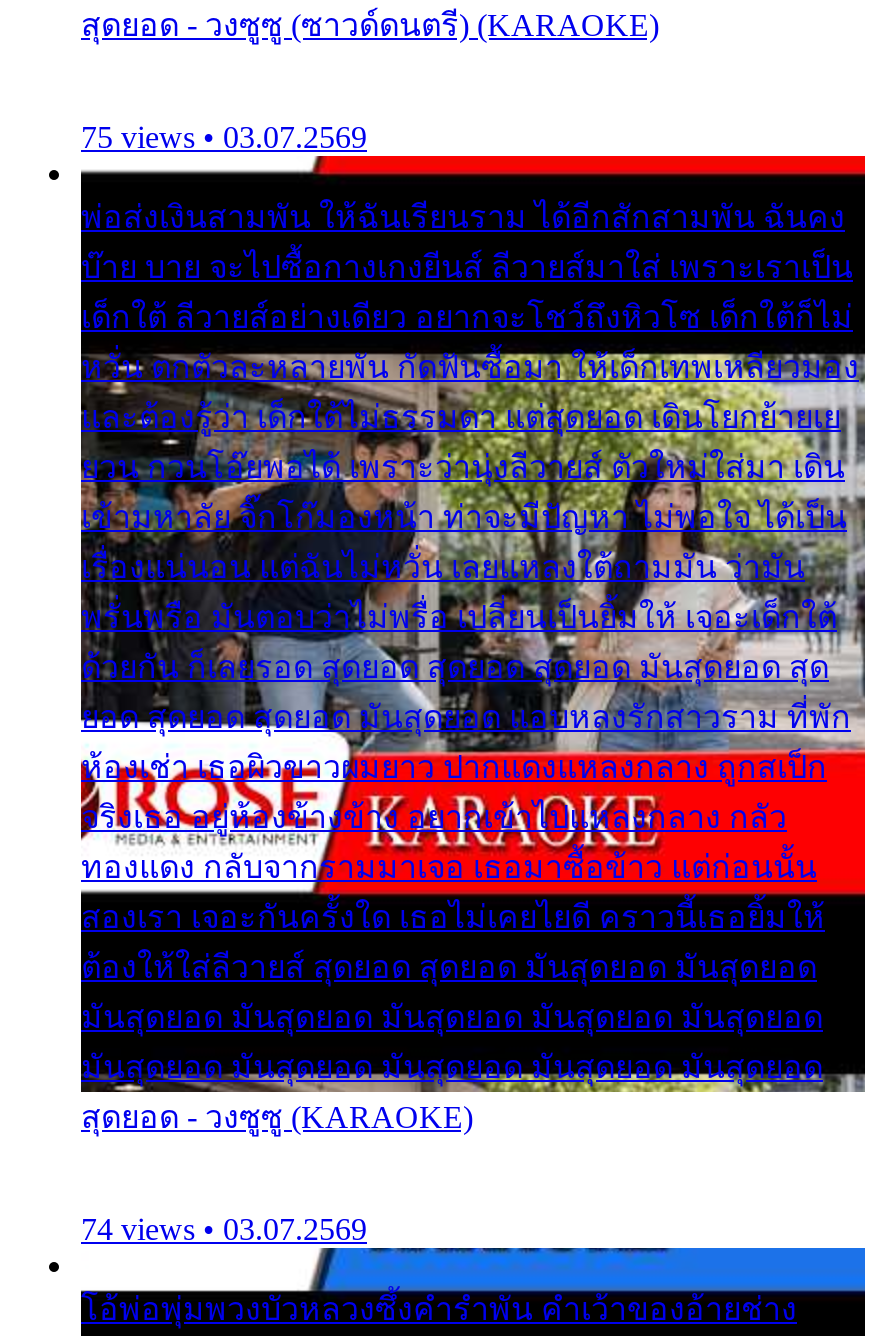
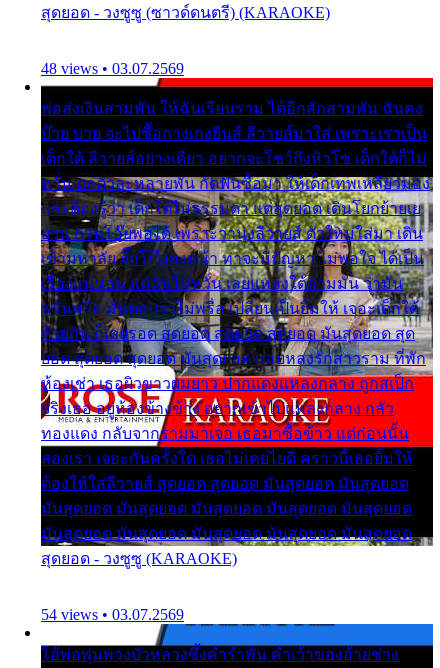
[81,120,367,154] 75 views • 03.07.2569 -> [41,60,184,77] 48 views • 03.07.2569
[81,1212,367,1246] 74 views • 03.07.2569 -> [41,606,184,623] 54 views • 03.07.2569

